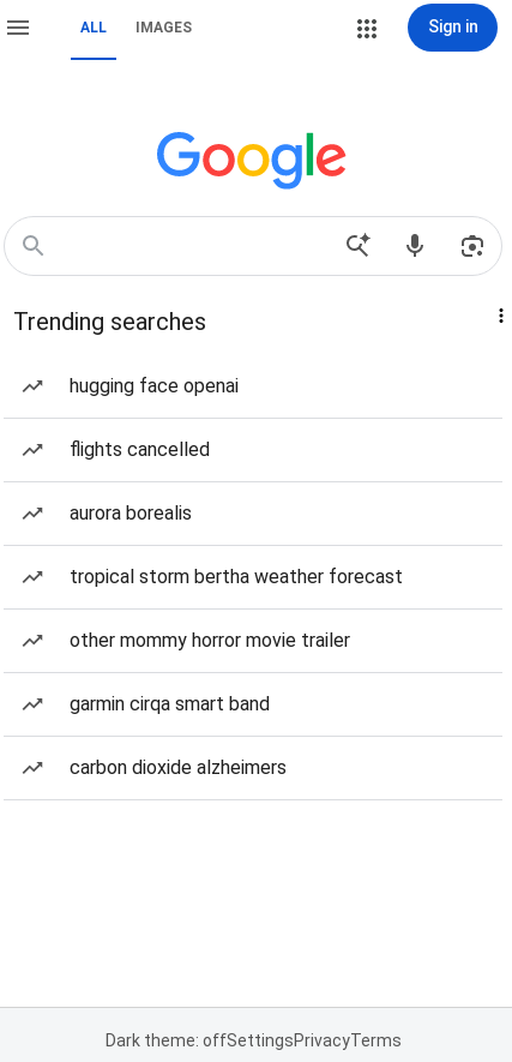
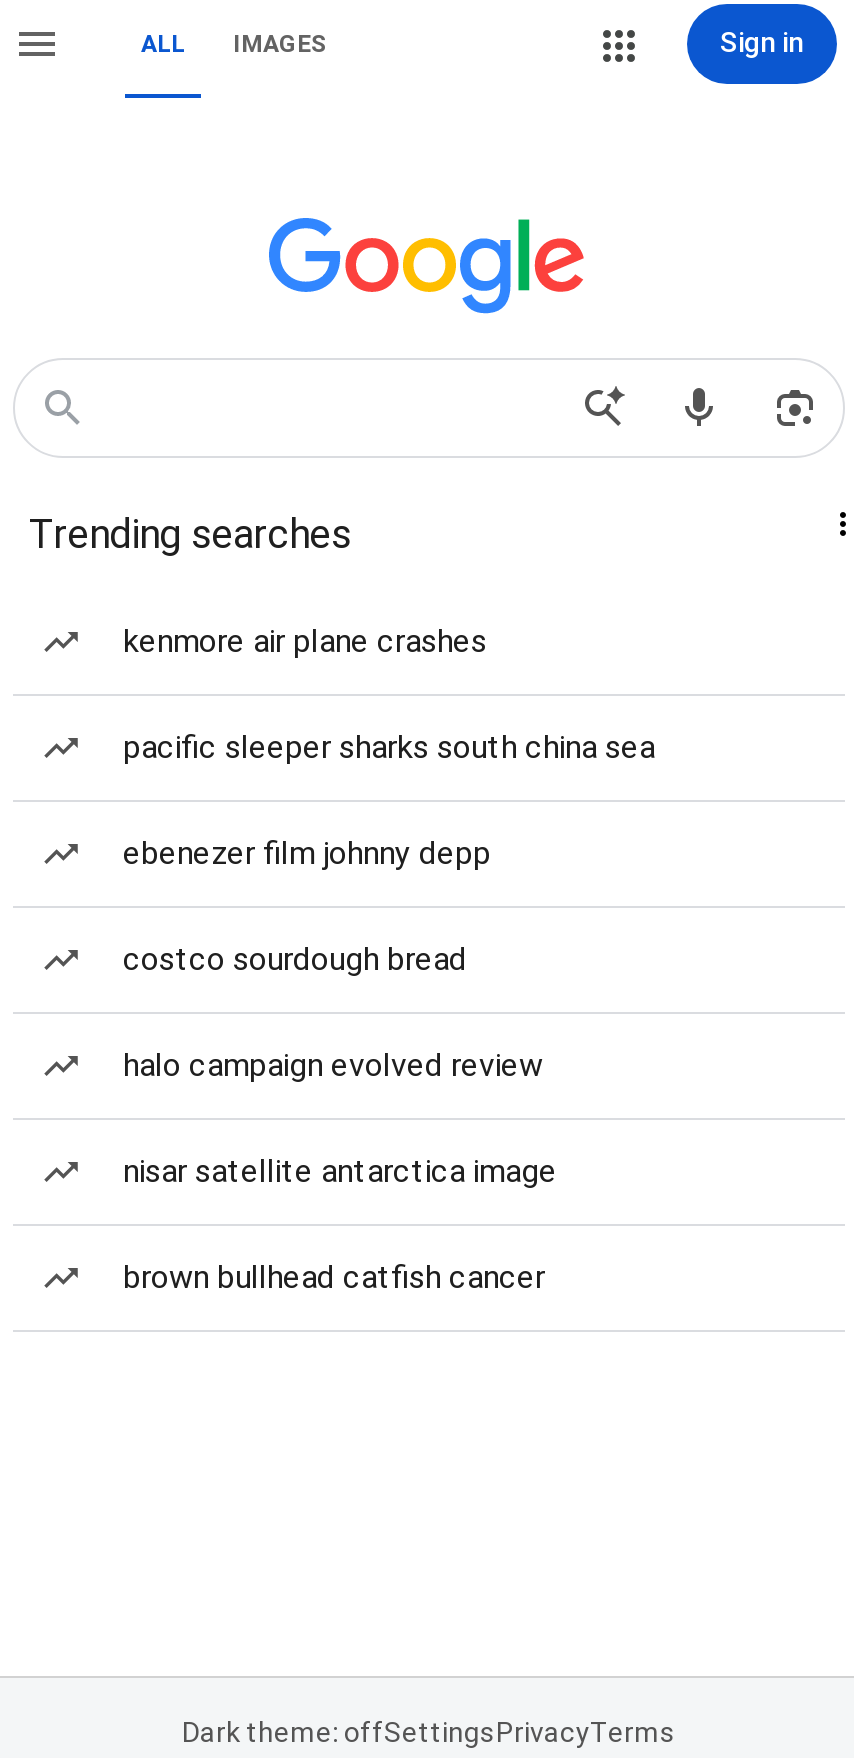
[70,374,239,397] hugging face openai -> [123,622,487,660] kenmore air plane crashes
[70,438,210,461] flights cancelled -> [123,728,655,766] pacific sleeper sharks south china sea
[70,502,192,524] aurora borealis -> [123,834,491,872] ebenezer film johnny depp
[70,565,403,588] tropical storm bertha weather forecast -> [123,940,467,978] costco sourdough bread
[70,629,350,652] other mommy horror movie trailer -> [123,1046,543,1084] halo campaign evolved review
[70,692,270,715] garmin cirqa smart band -> [123,1152,557,1190] nisar satellite antarctica image
[70,756,287,779] carbon dioxide alzheimers -> [123,1258,545,1296] brown bullhead catfish cancer

